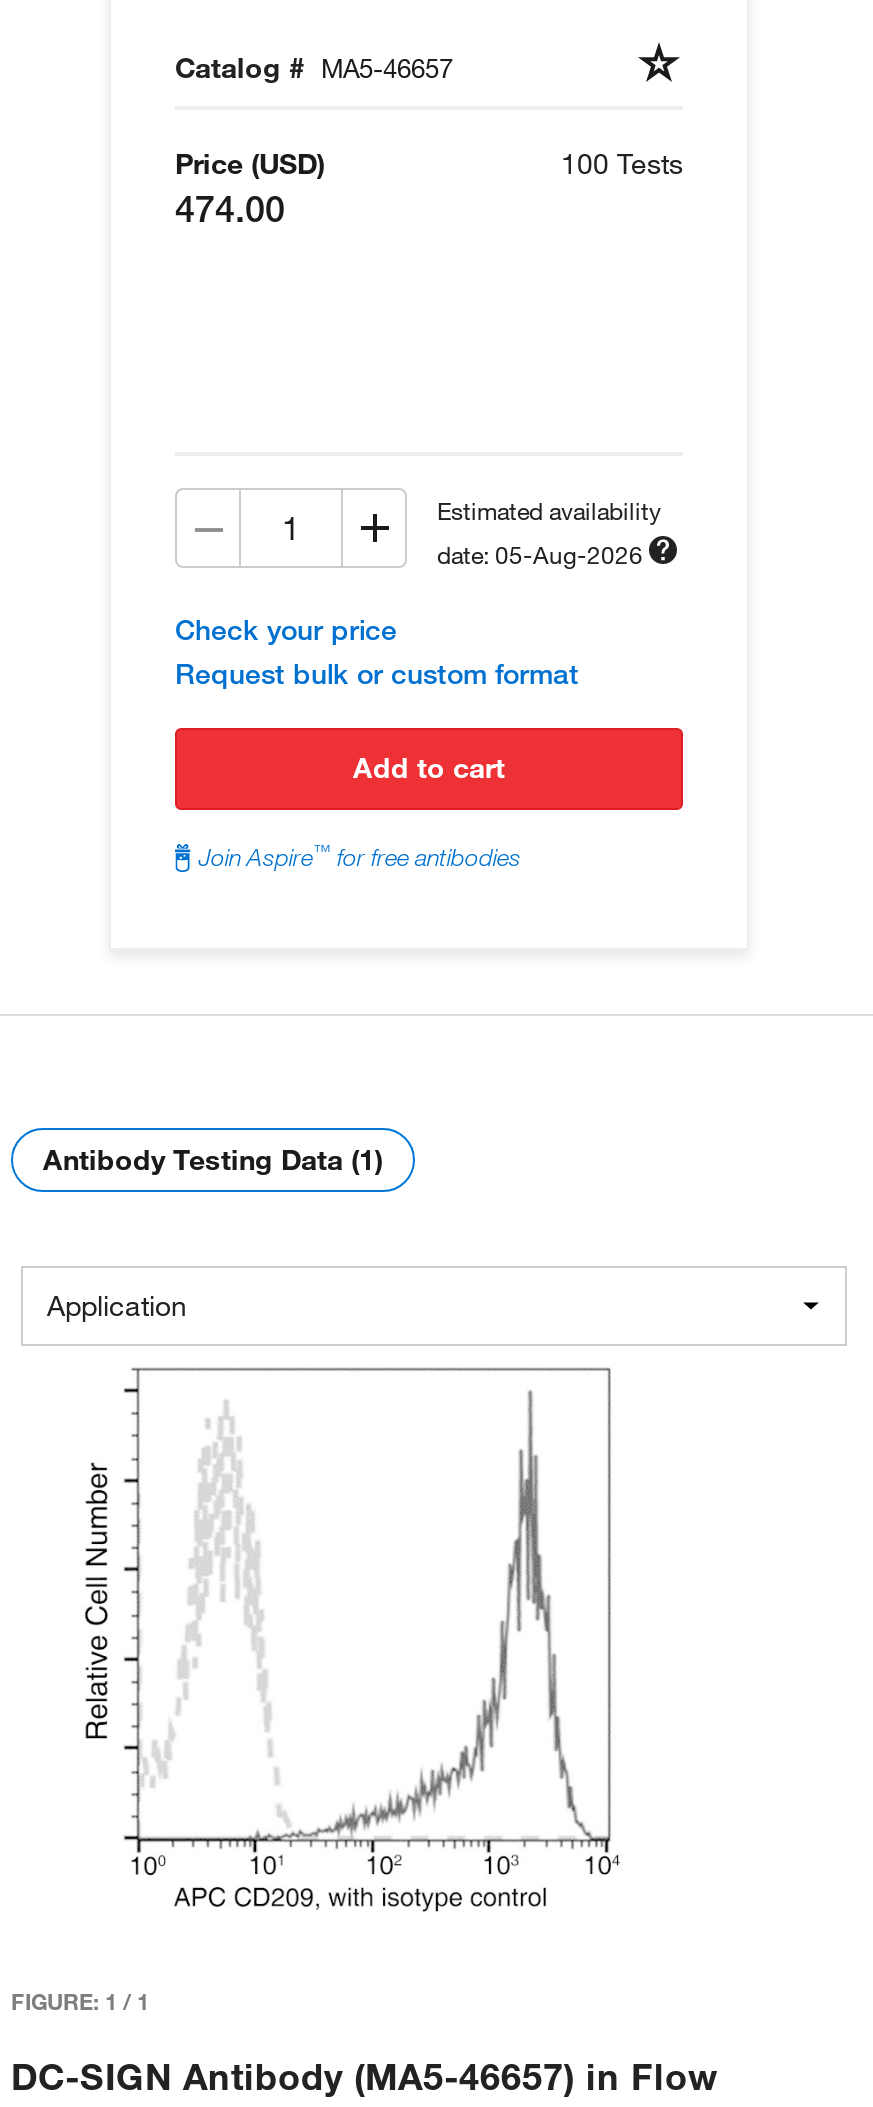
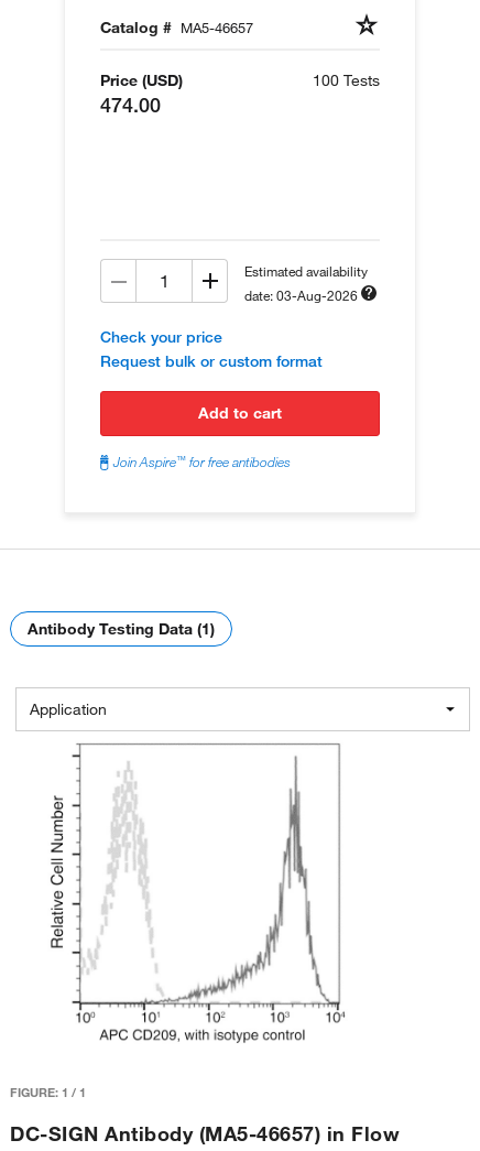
[437,538,643,570] date: 05-Aug-2026 -> [244,287,358,304] date: 03-Aug-2026

